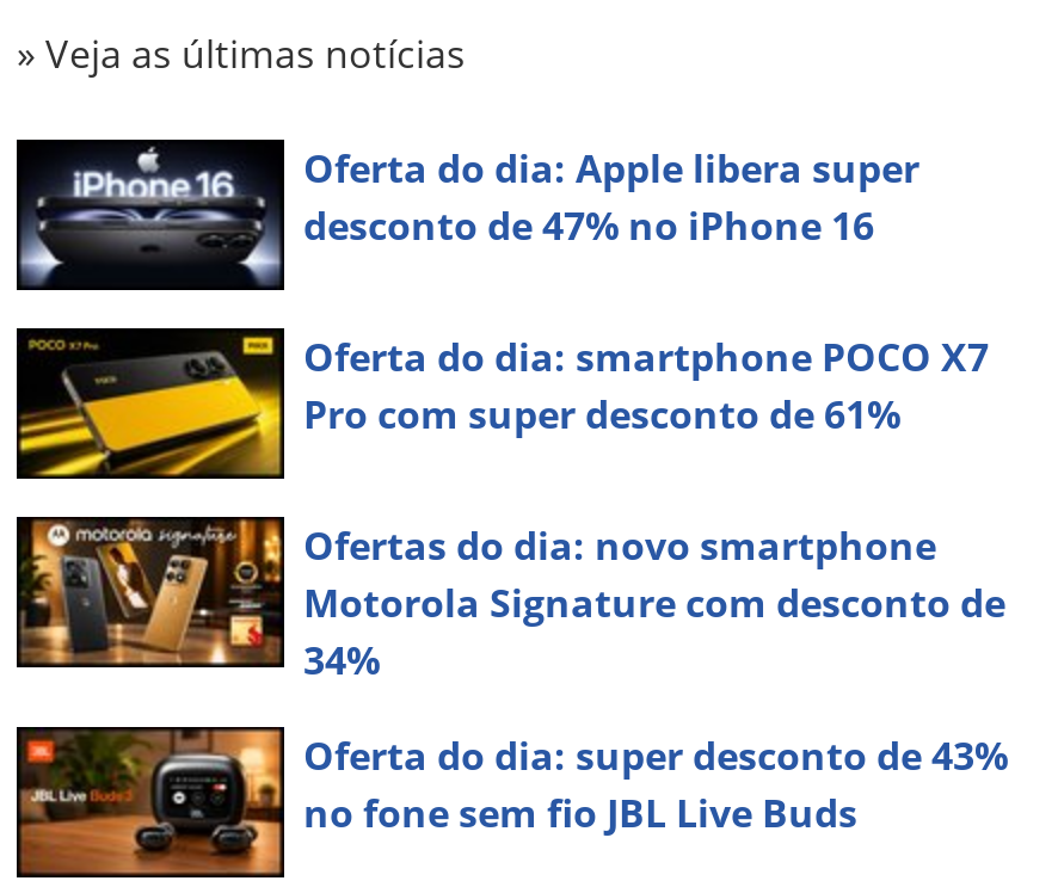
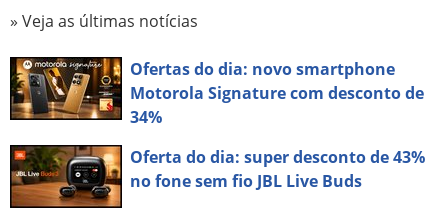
[17,140,989,439] [image] | Oferta do dia: Apple libera super | desconto de 47% no iPhone 16 | Oferta do dia: smartphone POCO X7 | Pro com super desconto de 61% -> none
[14,326,284,481] [image] -> none

